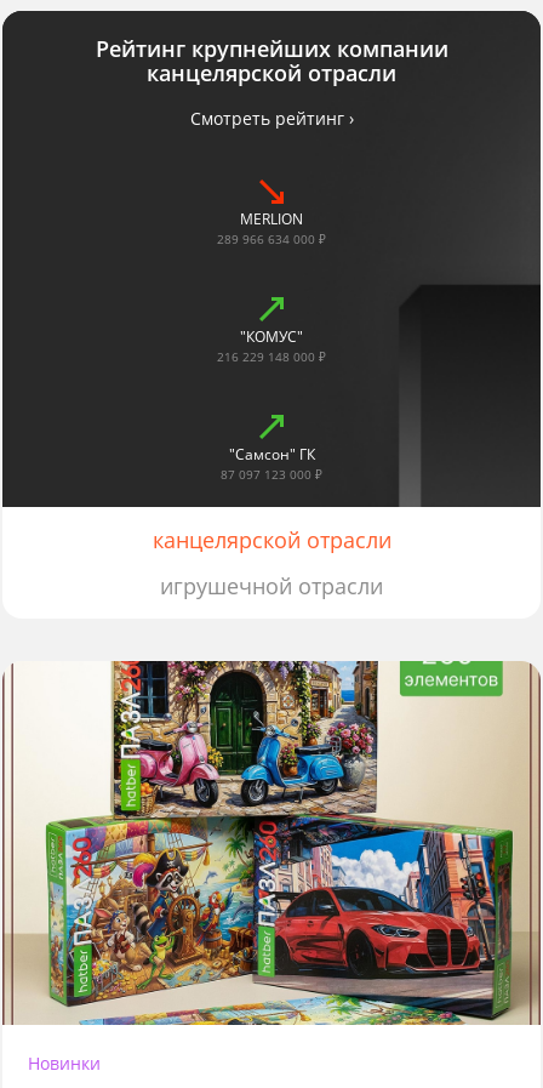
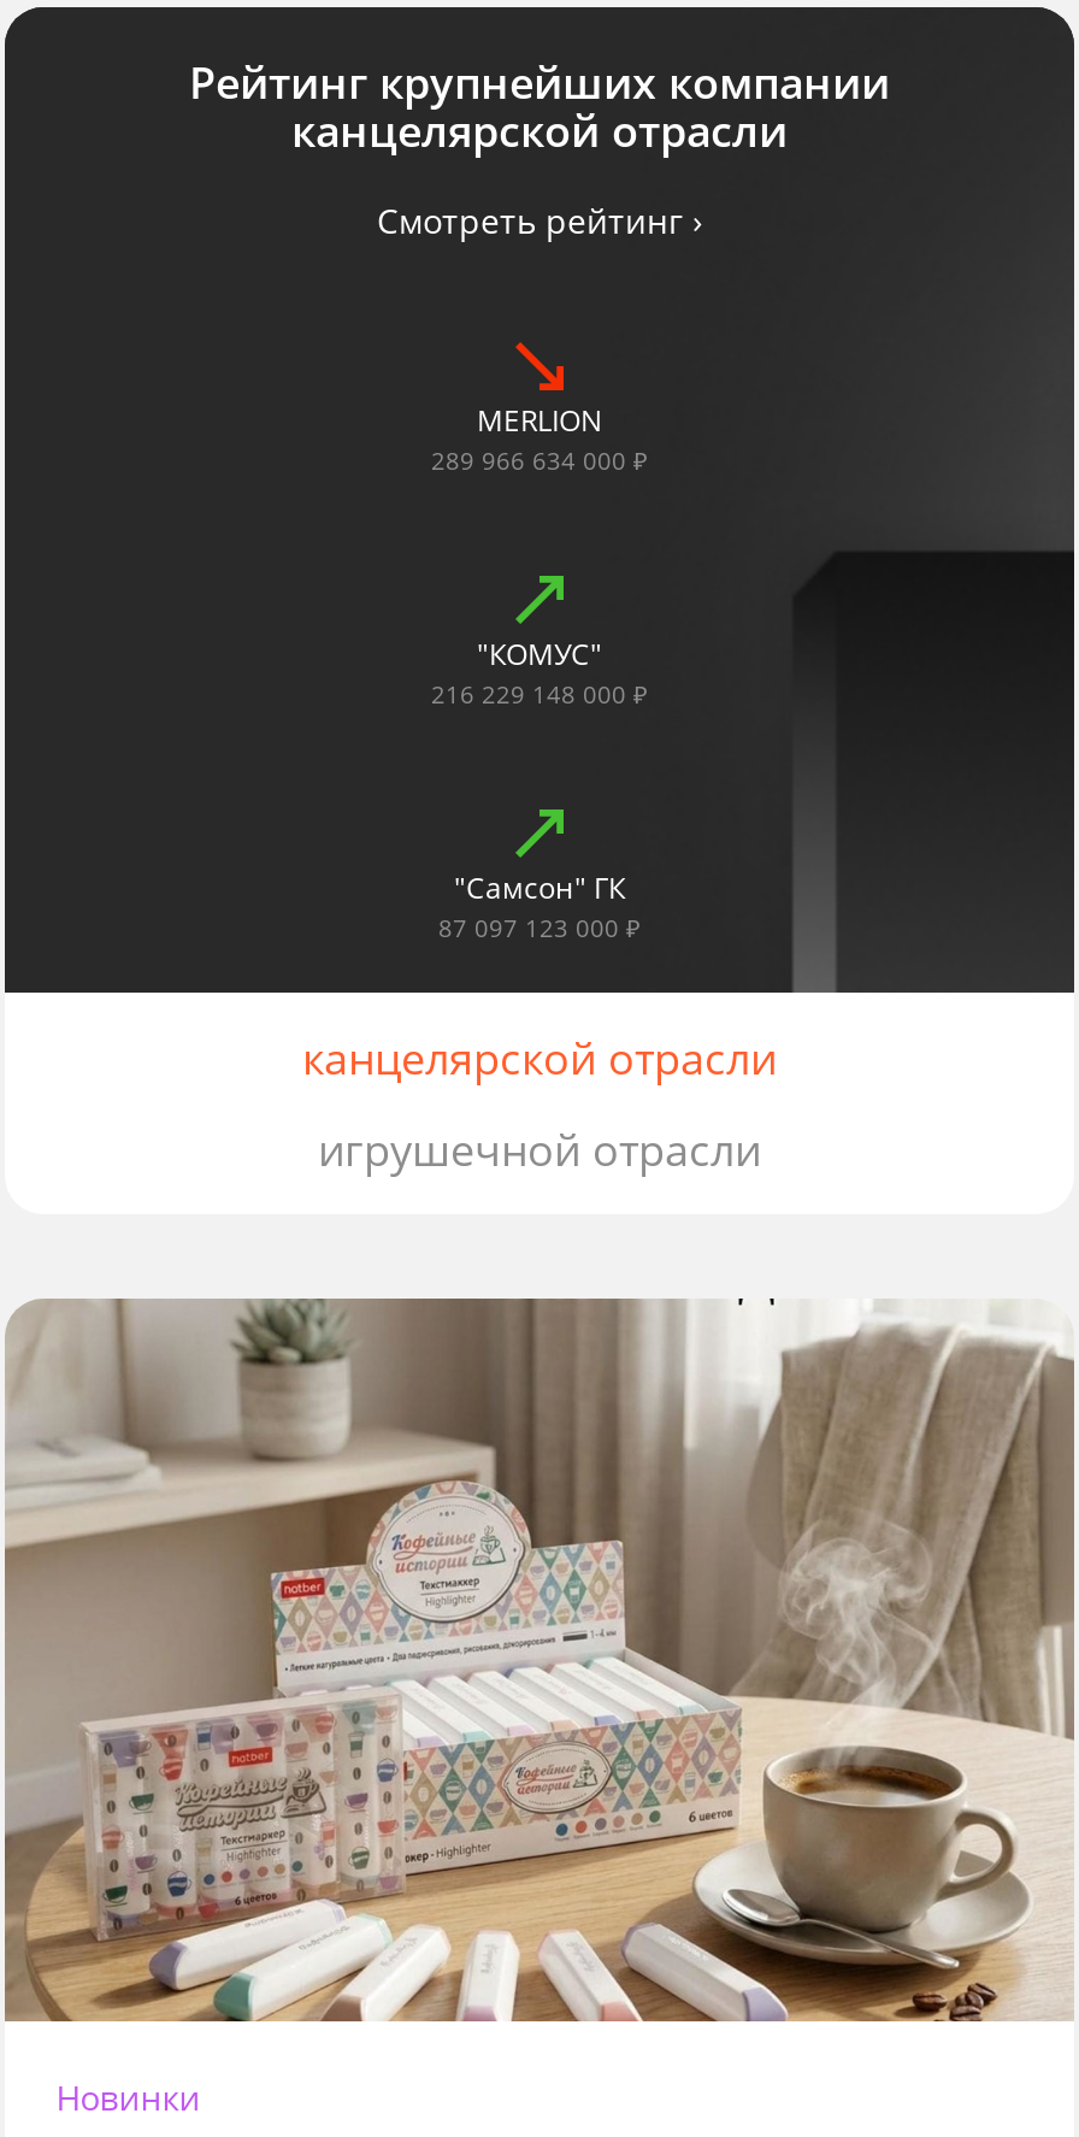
[4,660,539,1026] [image] -> [7,1297,1072,2023] [image]

